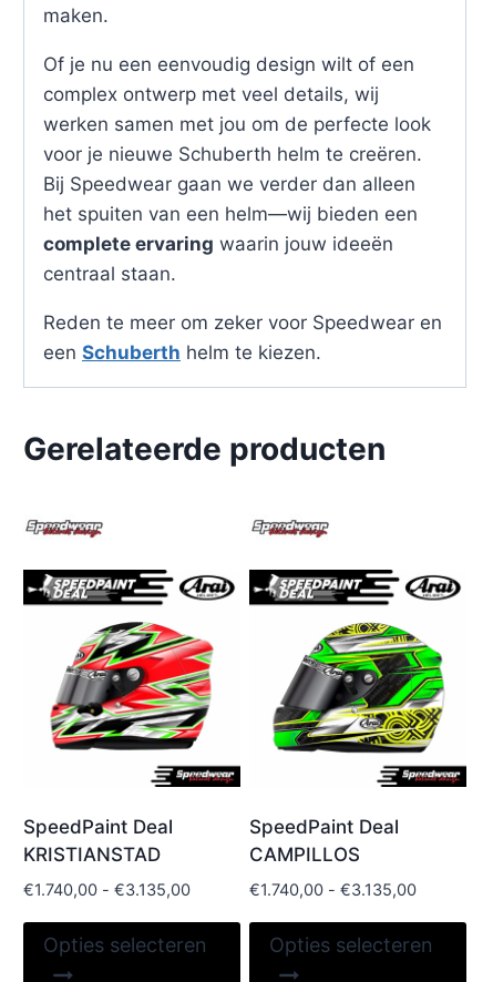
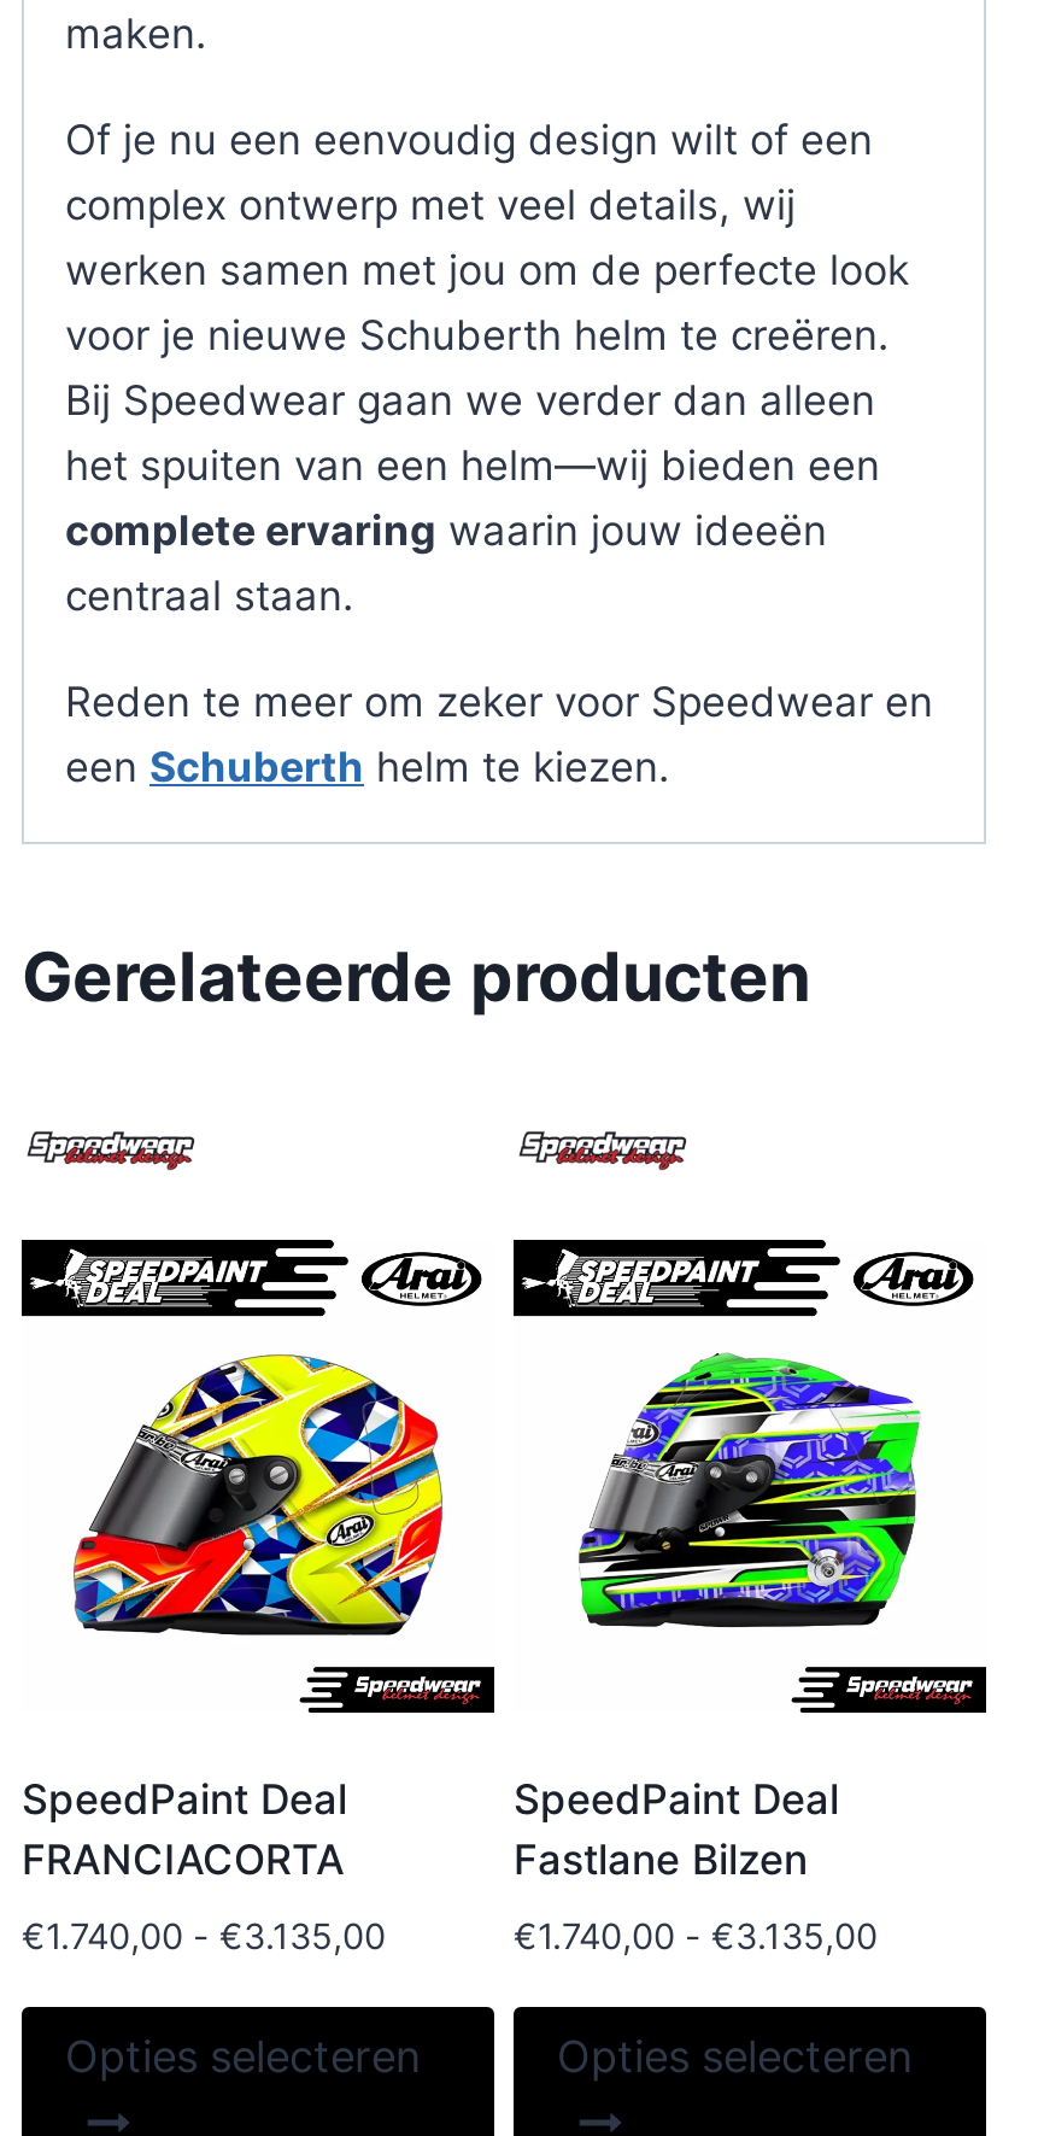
[48,621,217,751] [image] -> [72,1353,446,1638] [image]
[273,622,445,754] [image] -> [567,1351,938,1638] [image]
[23,843,161,865] KRISTIANSTAD -> [22,1835,345,1883] FRANCIACORTA
[249,843,360,865] CAMPILLOS -> [514,1835,808,1883] Fastlane Bilzen

